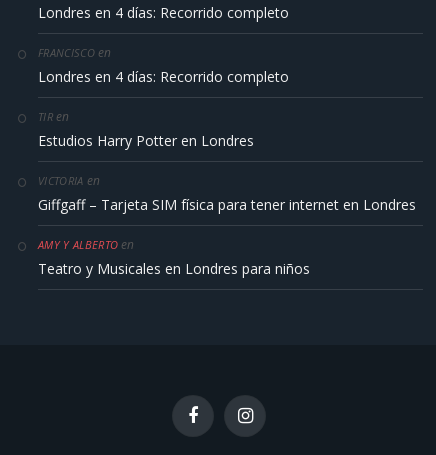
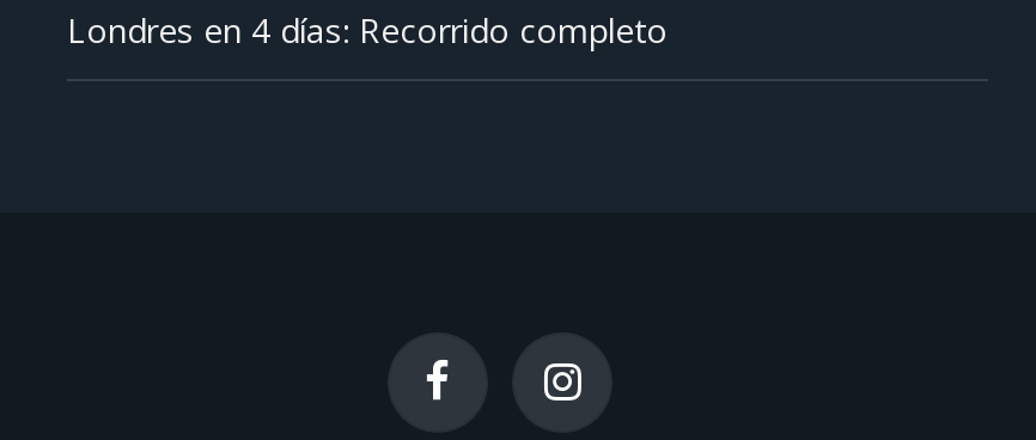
[38,44,416,278] FRANCISCO en | Londres en 4 días: Recorrido completo | TIR en | Estudios Harry Potter en Londres | VICTORIA en | Giffgaff – Tarjeta SIM física para tener internet en Londres | AMY Y ALBERTO en | Teatro y Musicales en Londres para niños -> none

